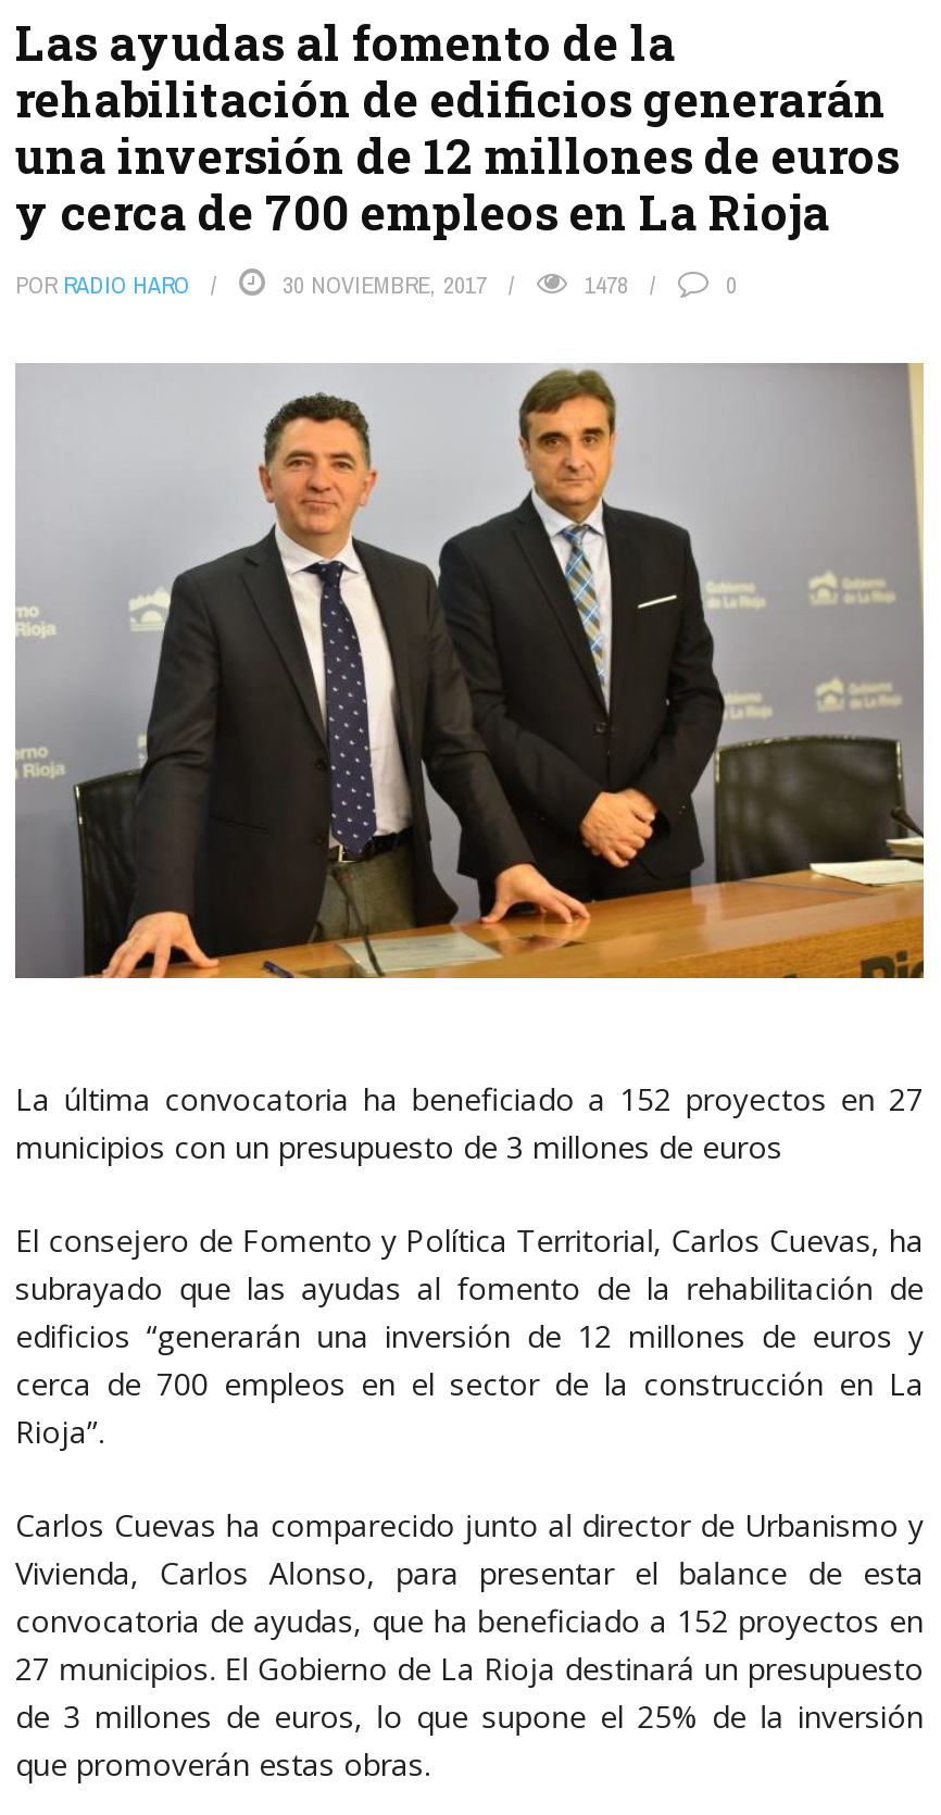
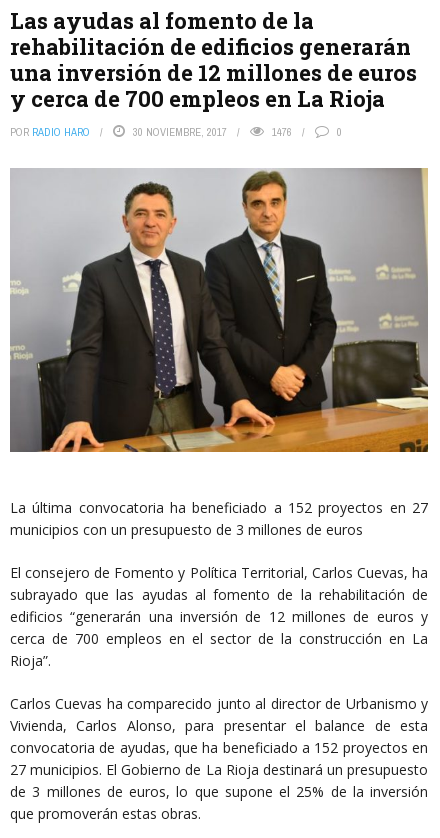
[585,270,628,301] 1478 -> [272,125,292,139] 1476

